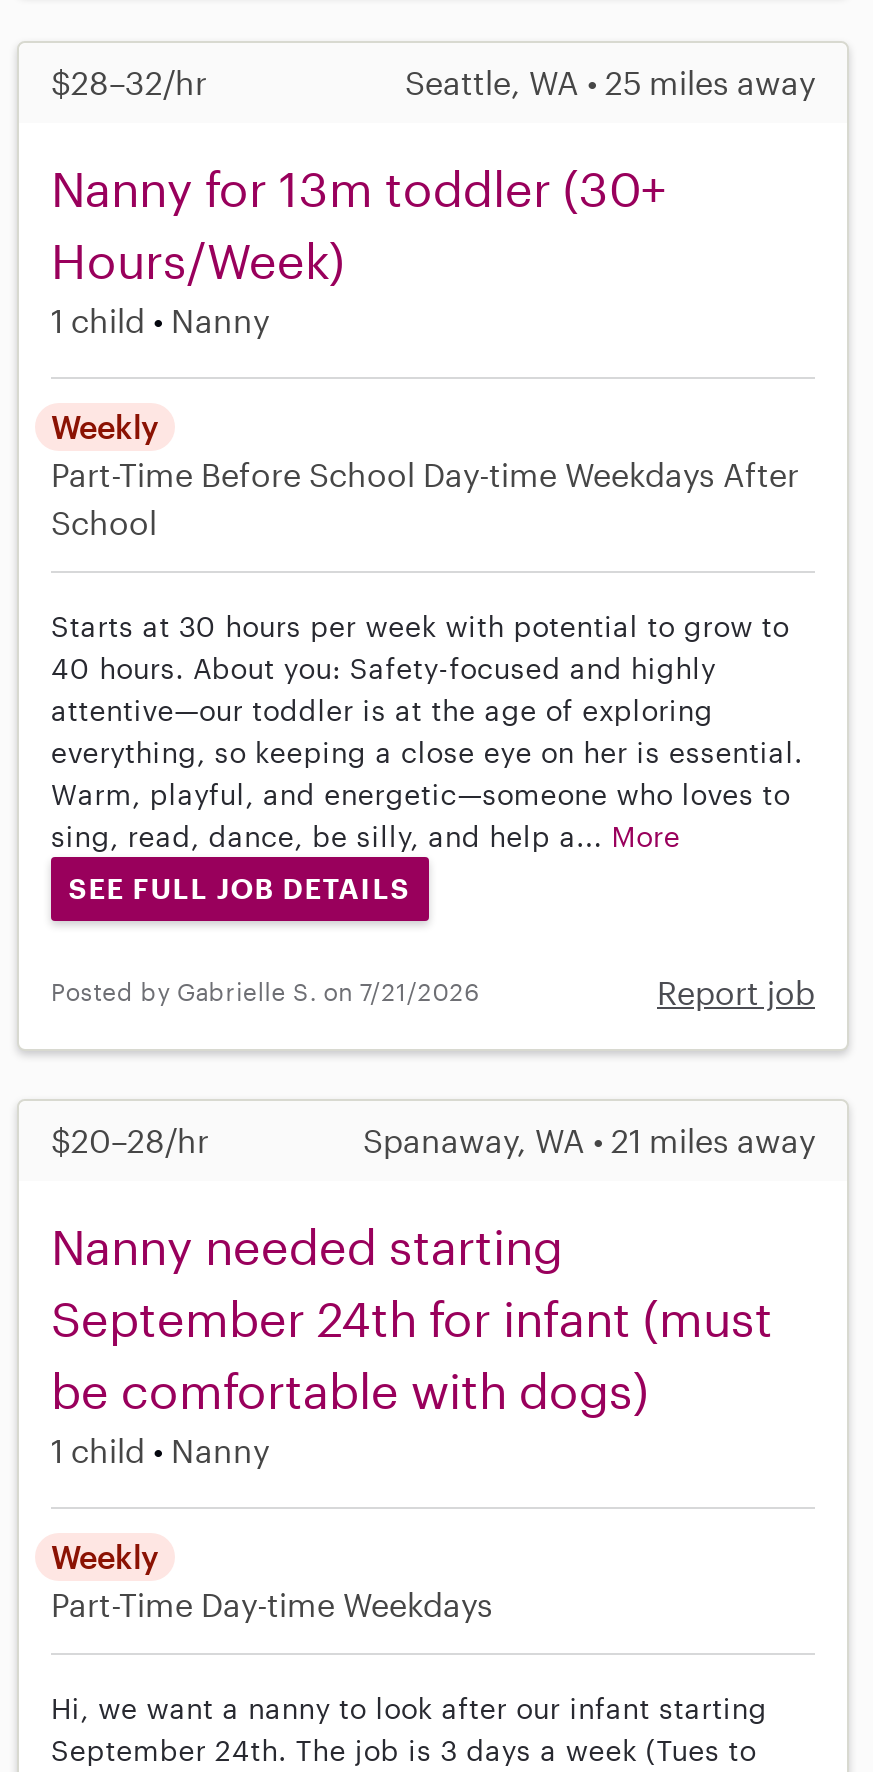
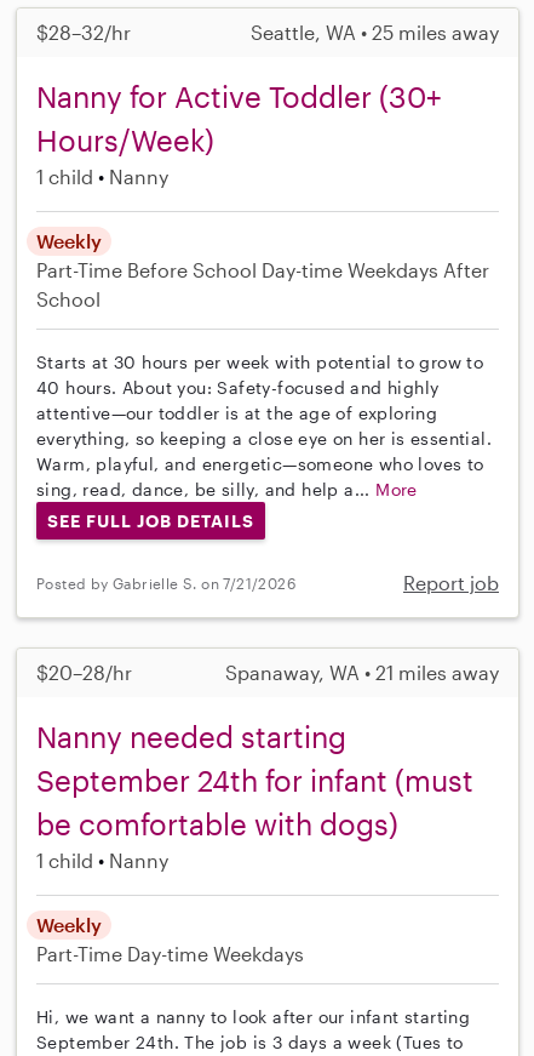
[51,160,665,218] Nanny for 13m toddler (30+ -> [36,79,441,114] Nanny for Active Toddler (30+

